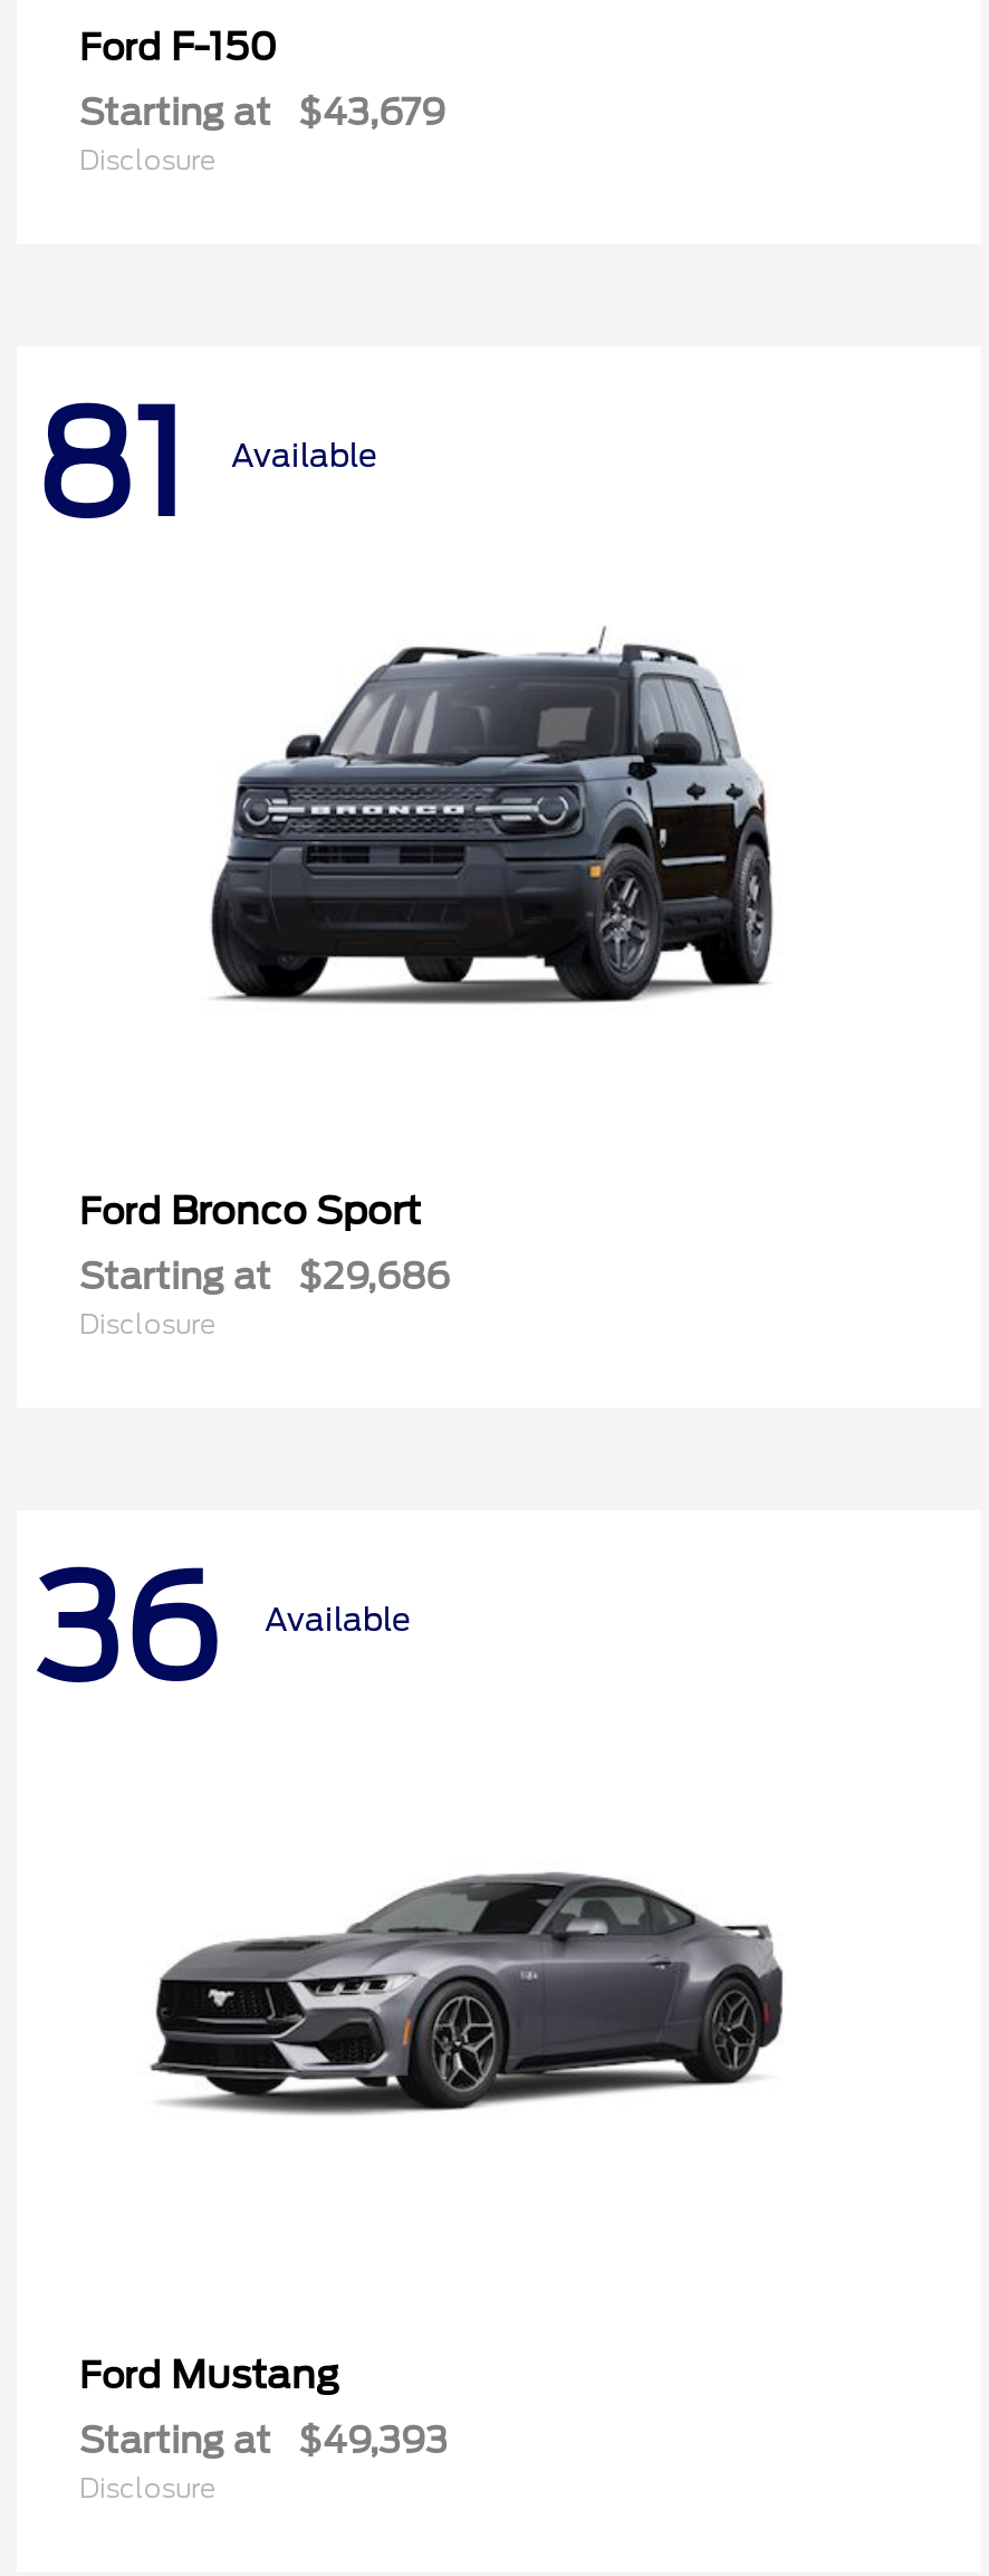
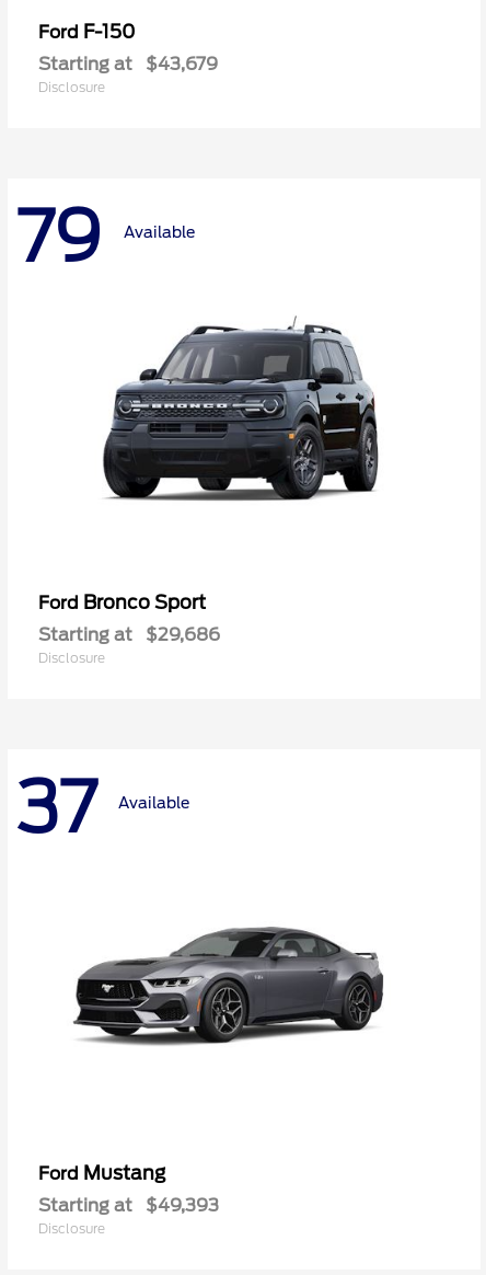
[35,379,376,549] 81 Available -> [16,195,195,278] 79 Available
[35,1543,410,1713] 36 Available -> [16,765,189,848] 37 Available

